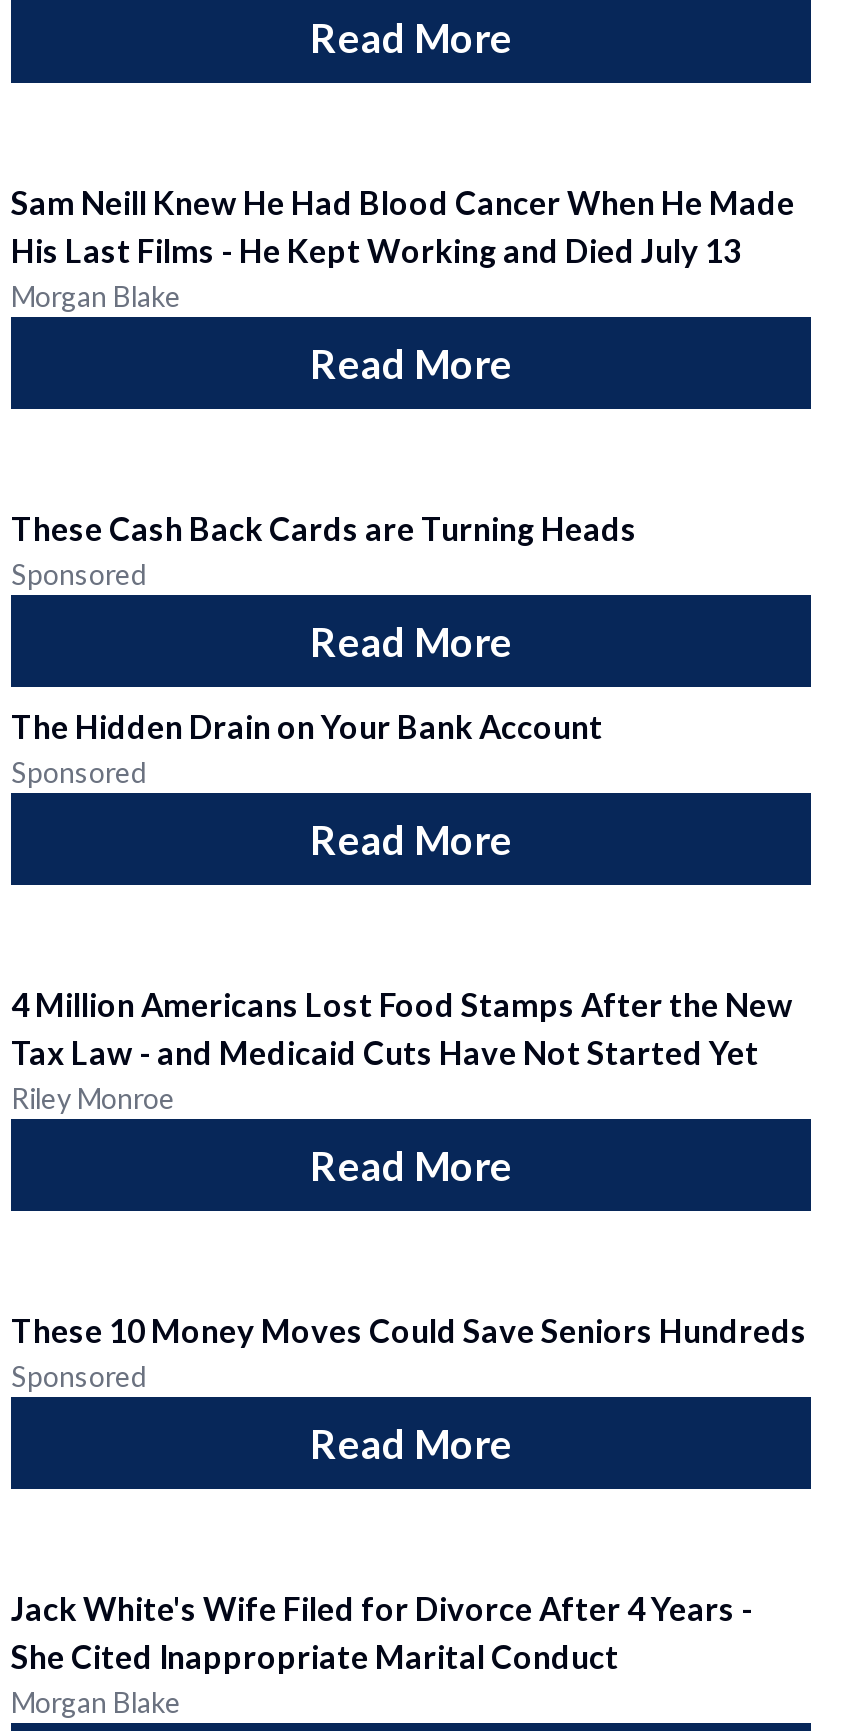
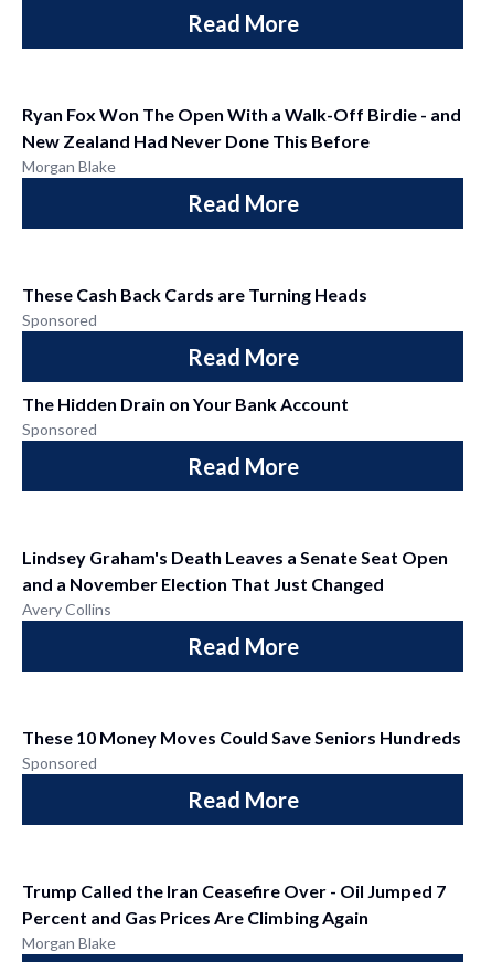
[11,183,795,269] Sam Neill Knew He Had Blood Cancer When He Made | His Last Films - He Kept Working and Died July 13 -> [22,104,461,151] Ryan Fox Won The Open With a Walk-Off Birdie - and | New Zealand Had Never Done This Before
[11,985,793,1115] 4 Million Americans Lost Food Stamps After the New | Tax Law - and Medicaid Cuts Have Not Started Yet | Riley Monroe -> [22,547,448,619] Lindsey Graham's Death Leaves a Senate Seat Open | and a November Election That Just Changed | Avery Collins
[11,1589,753,1675] Jack White's Wife Filed for Divorce After 4 Years - | She Cited Inappropriate Marital Conduct -> [22,880,446,928] Trump Called the Iran Ceasefire Over - Oil Jumped 7 | Percent and Gas Prices Are Climbing Again

